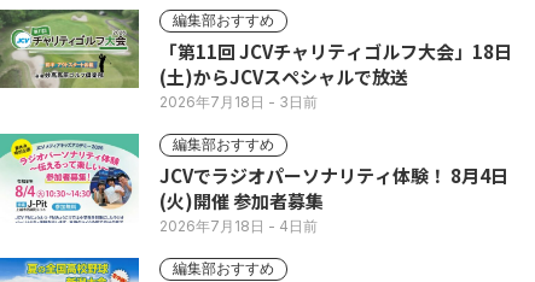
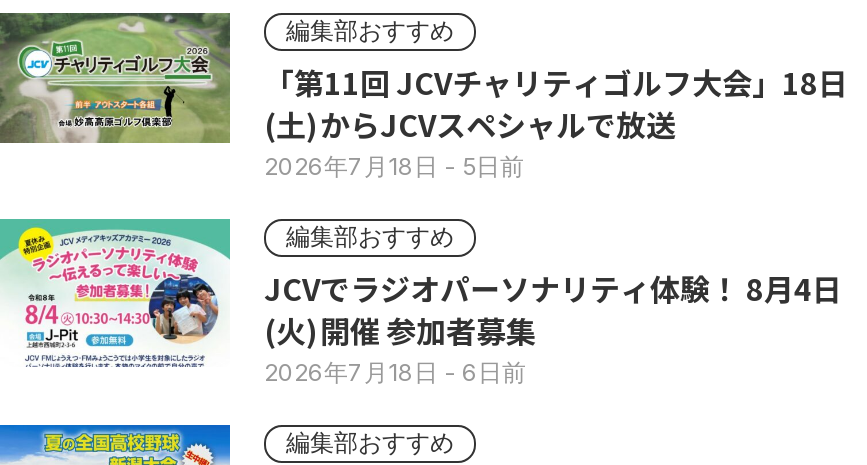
[159,93,318,111] 2026年7月18日- 3日前 -> [264,151,524,181] 2026年7月18日- 5日前
[159,217,318,235] 2026年7月18日- 4日前 -> [264,357,526,387] 2026年7月18日- 6日前

